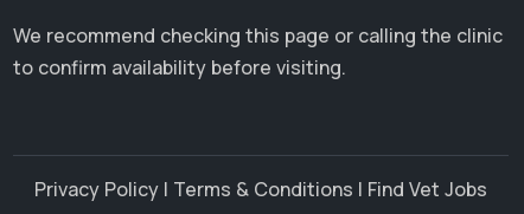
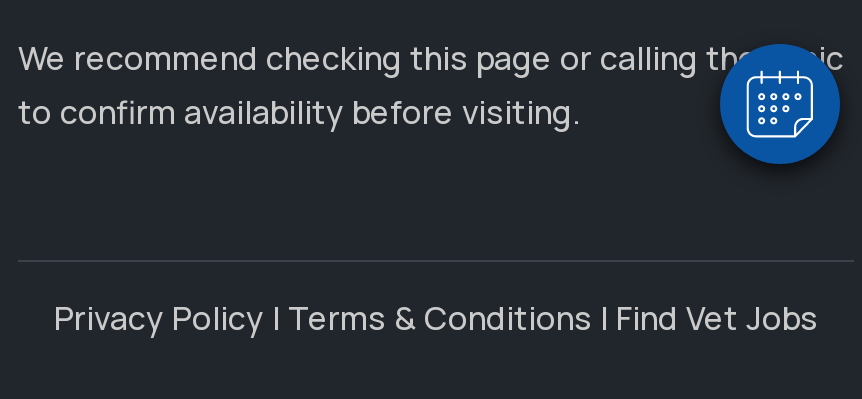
none -> [718,86,842,166] [image]

